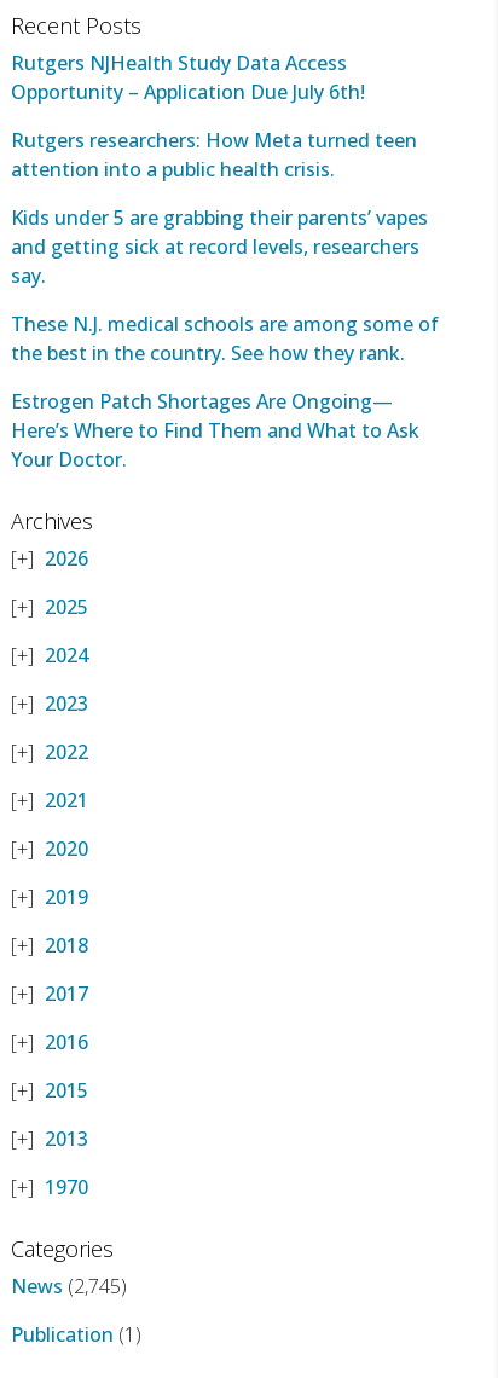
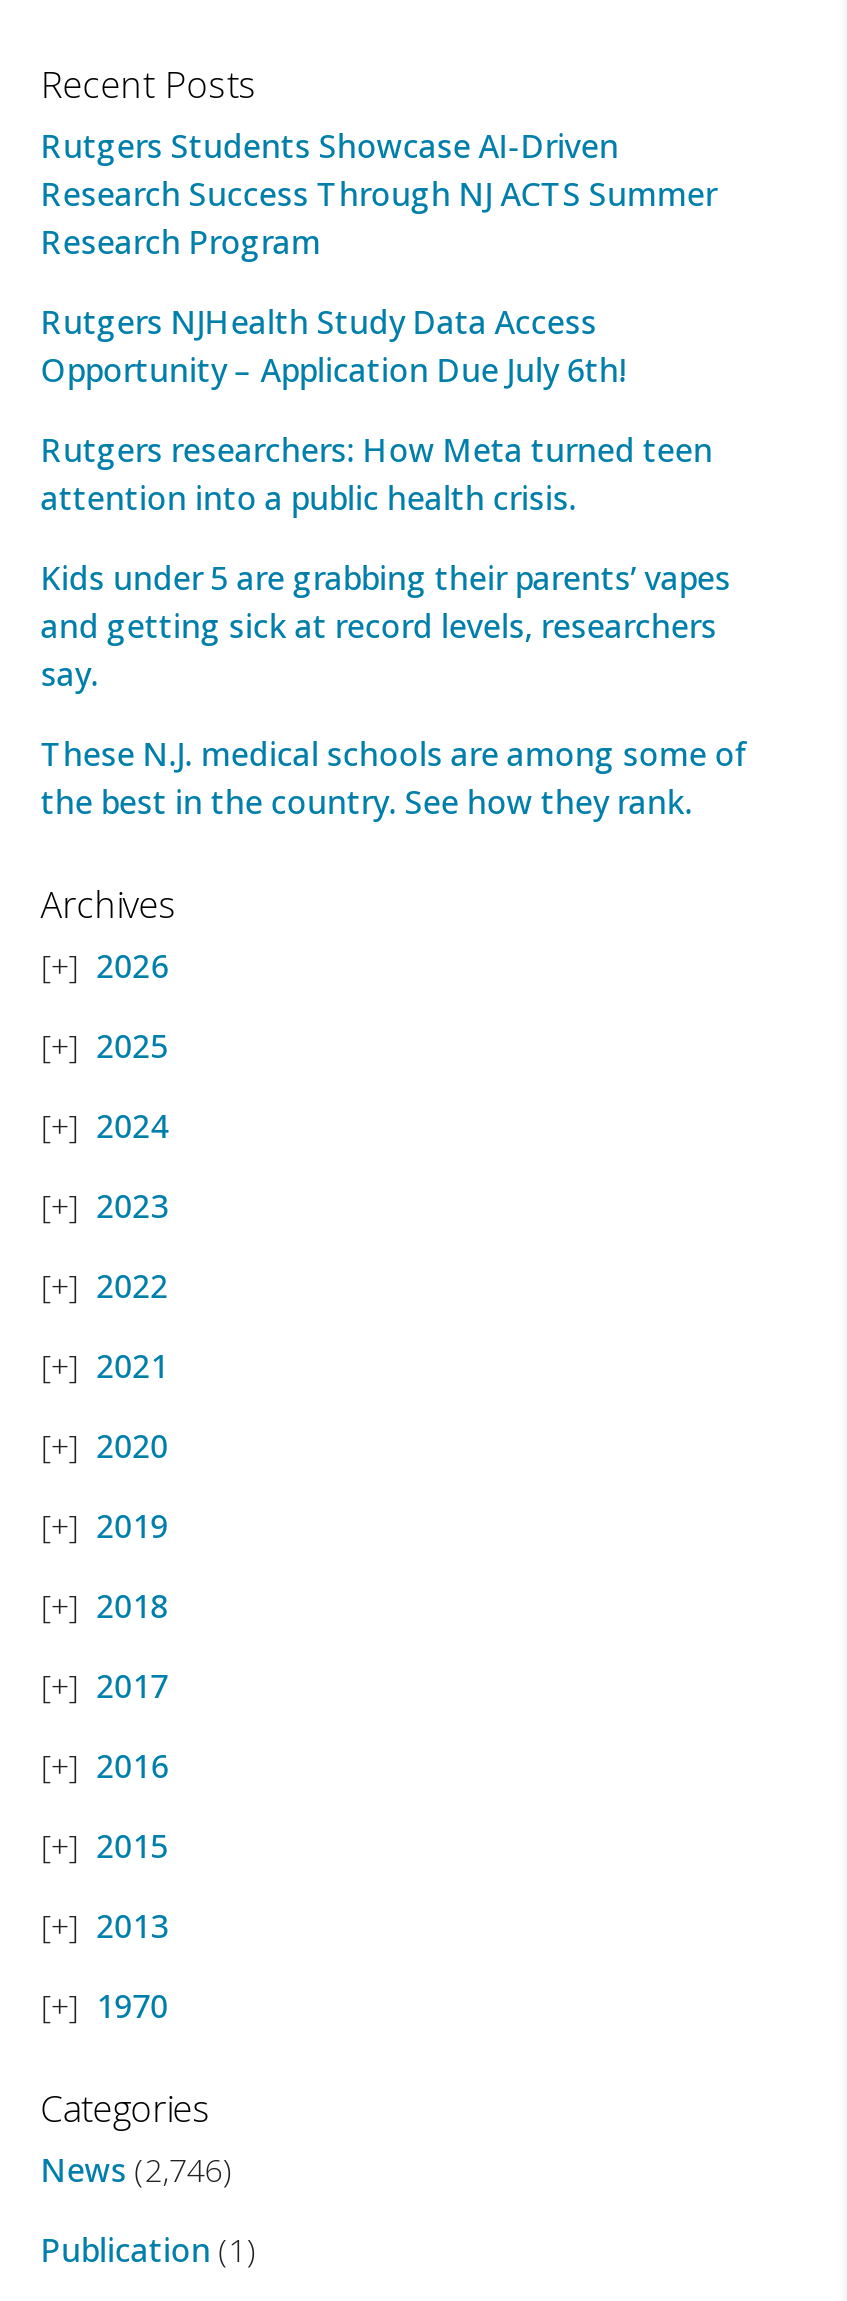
none -> [41,124,717,264] Rutgers Students Showcase AI-Driven | Research Success Through NJ ACTS Summer | Research Program
moved [11,50,439,366] -> [41,300,749,824]: Rutgers NJHealth Study Data Access | Opportunity – Application Due July 6th! | Rutgers researchers: How Meta turned teen | ... | These N.J. medical schools are among some of | the best in the country. See how they rank.
[11,388,419,473] Estrogen Patch Shortages Are Ongoing— | Here’s Where to Find Them and What to Ask | Your Doctor. -> none
[11,1273,127,1300] News (2,745) -> [41,2148,233,2192] News (2,746)

